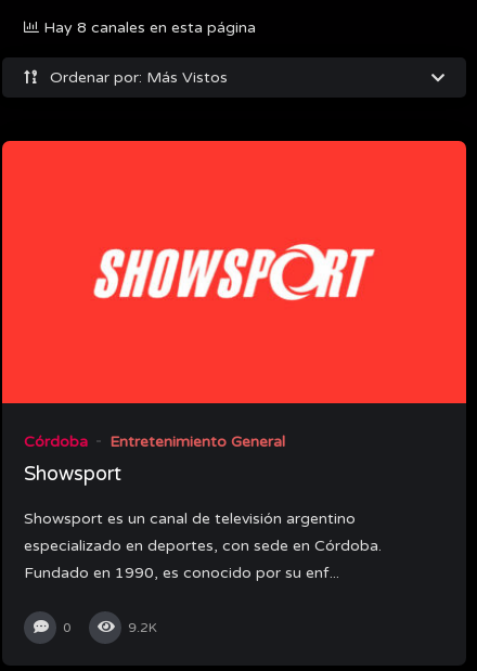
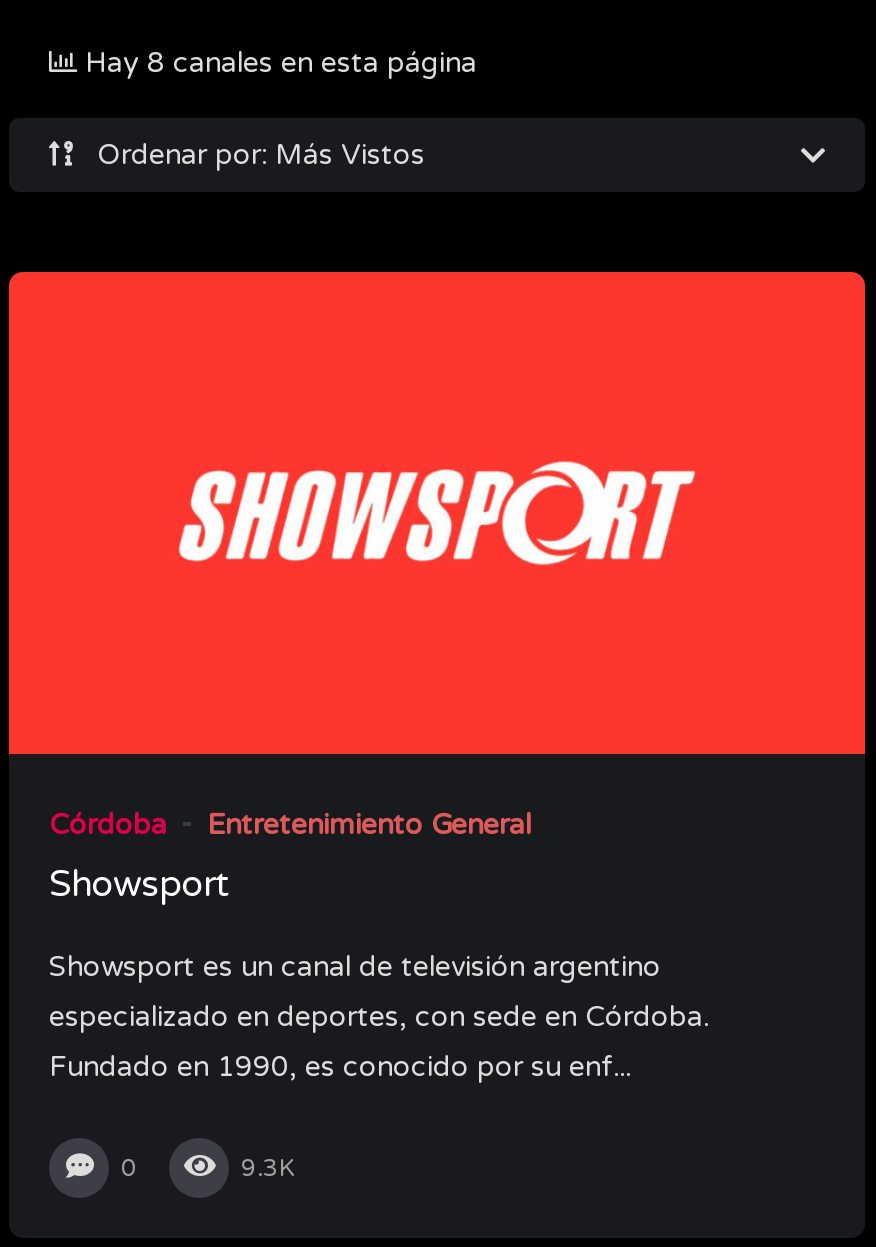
[128,620,157,635] 9.2K -> [241,1154,295,1182] 9.3K

